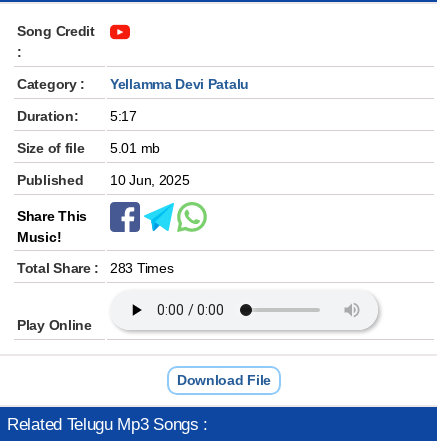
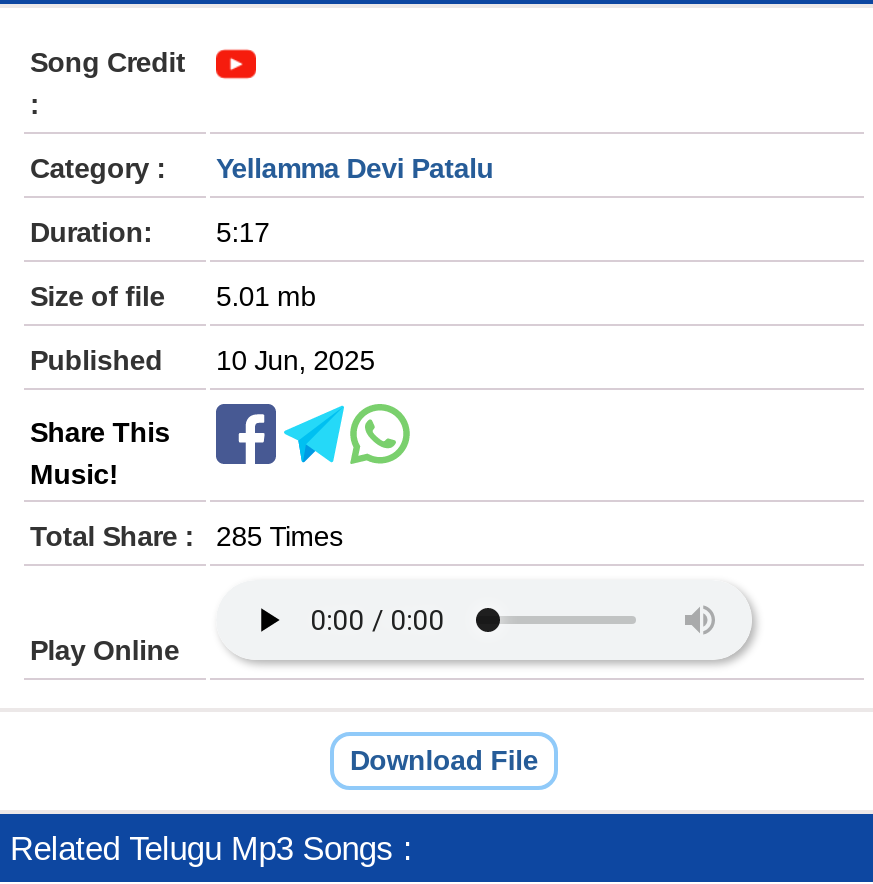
[17,260,173,276] Total Share : 283 Times -> [30,520,343,552] Total Share : 285 Times

